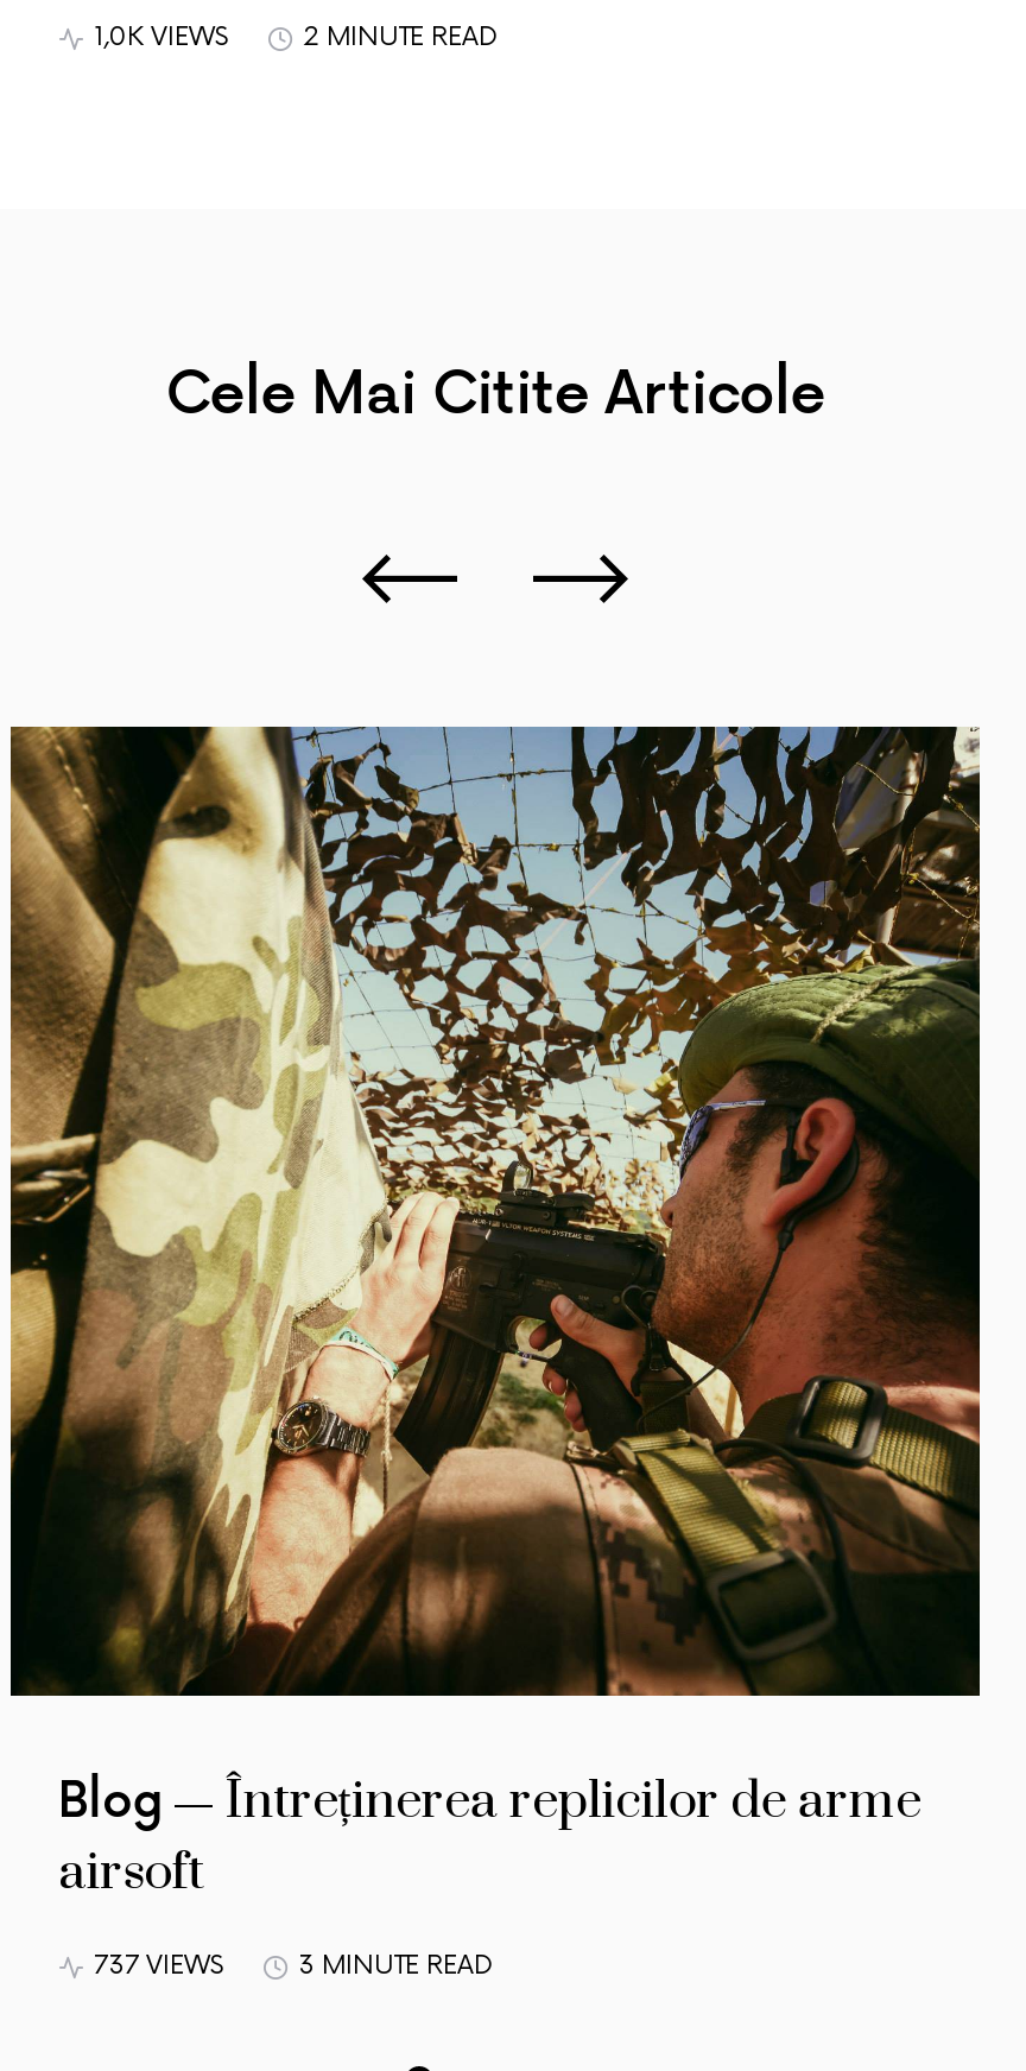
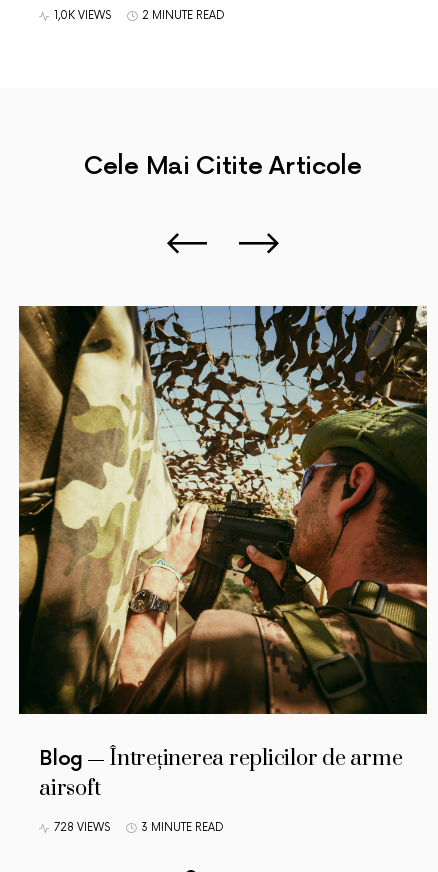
[94,1950,224,1981] 737 VIEWS -> [54,821,110,834] 728 VIEWS

